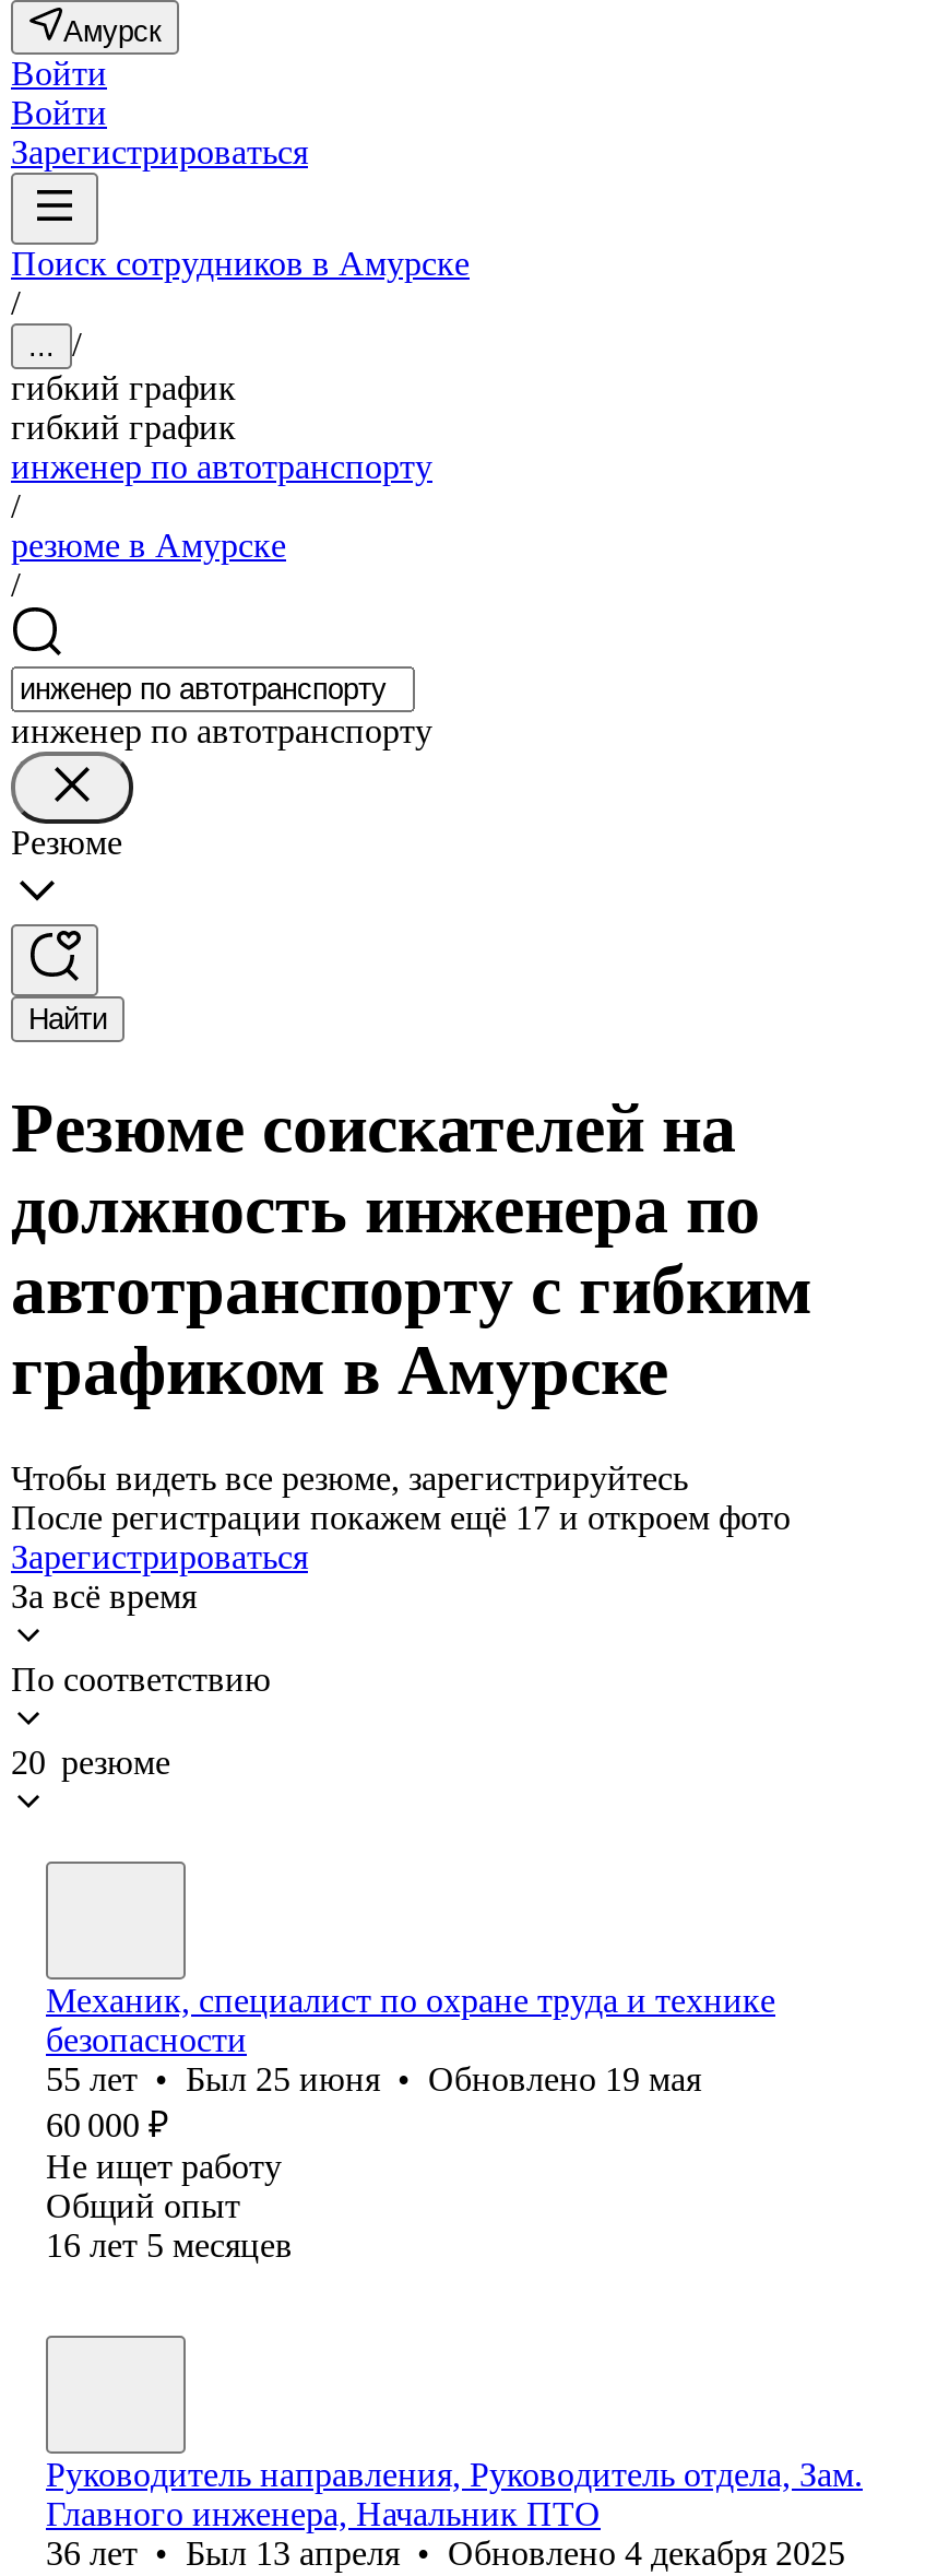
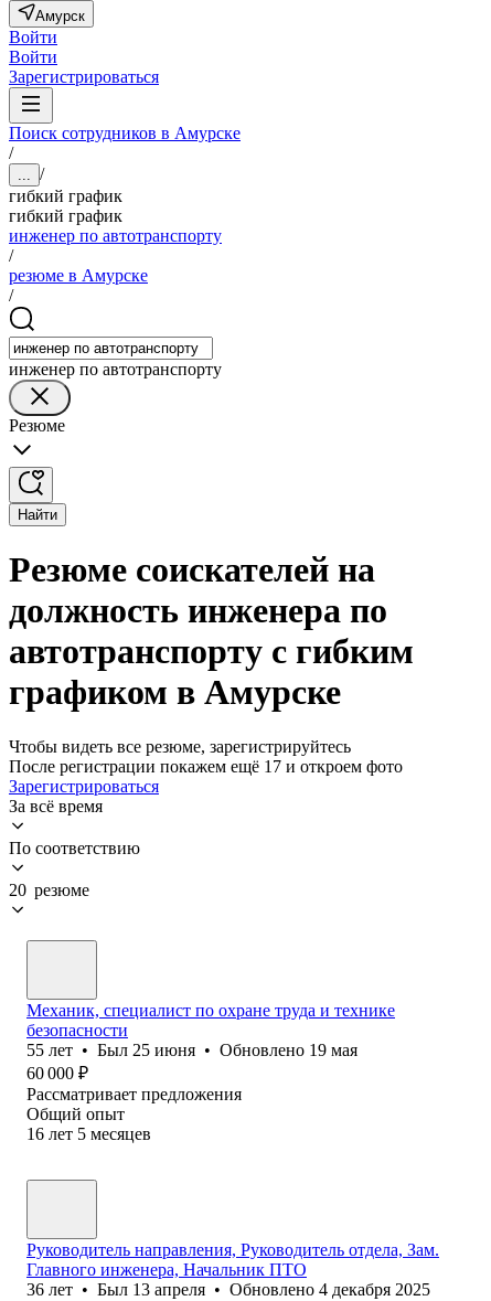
[46,2148,282,2185] Не ищет работу -> [26,1085,242,1103] Рассматривает предложения

